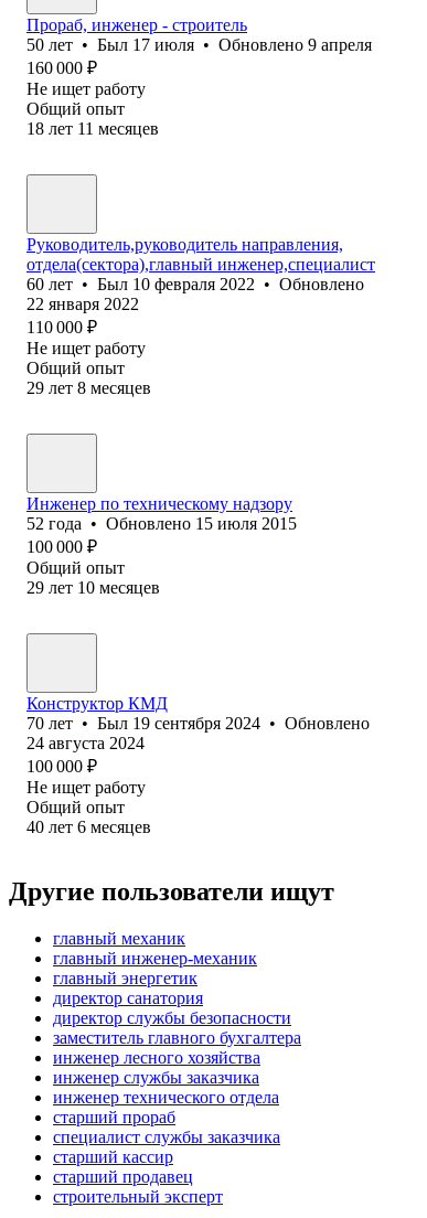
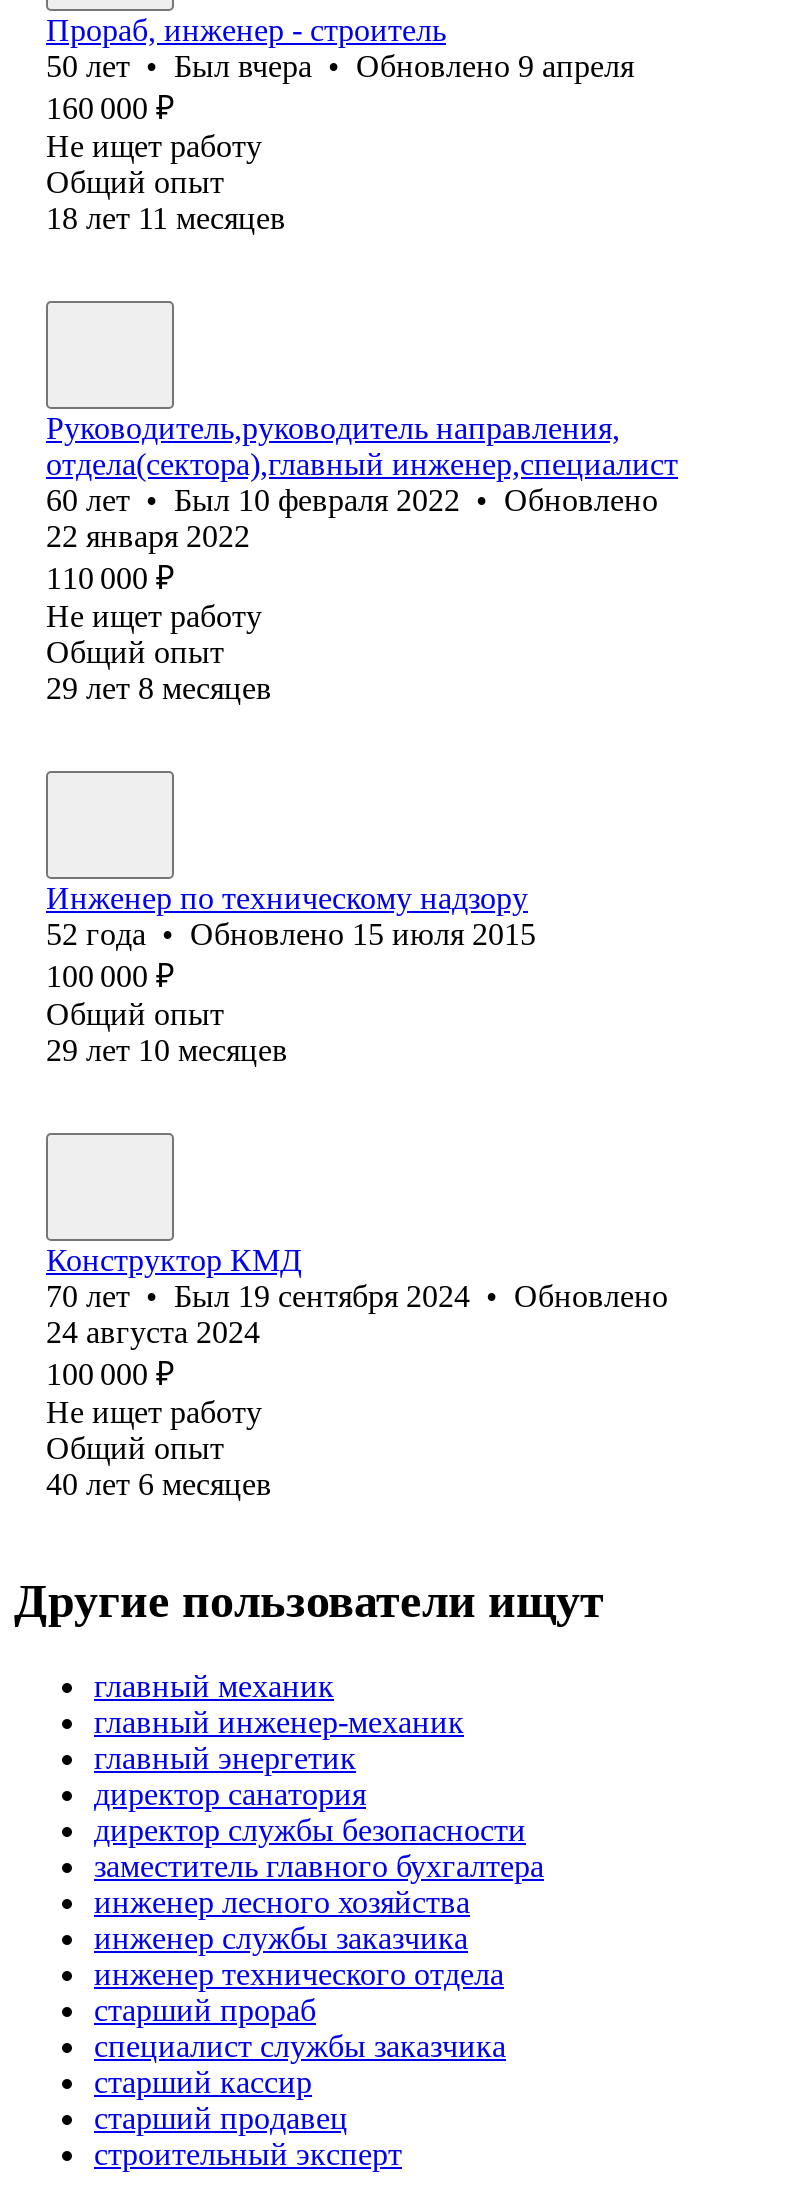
[26,35,372,54] 50 лет • Был 17 июля • Обновлено 9 апреля -> [46,49,634,83] 50 лет • Был вчера • Обновлено 9 апреля

